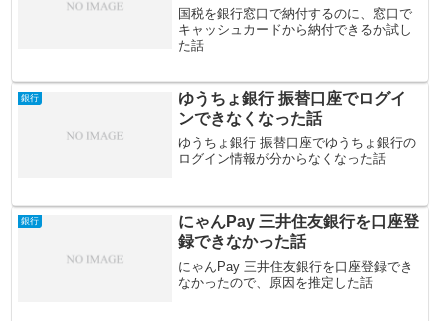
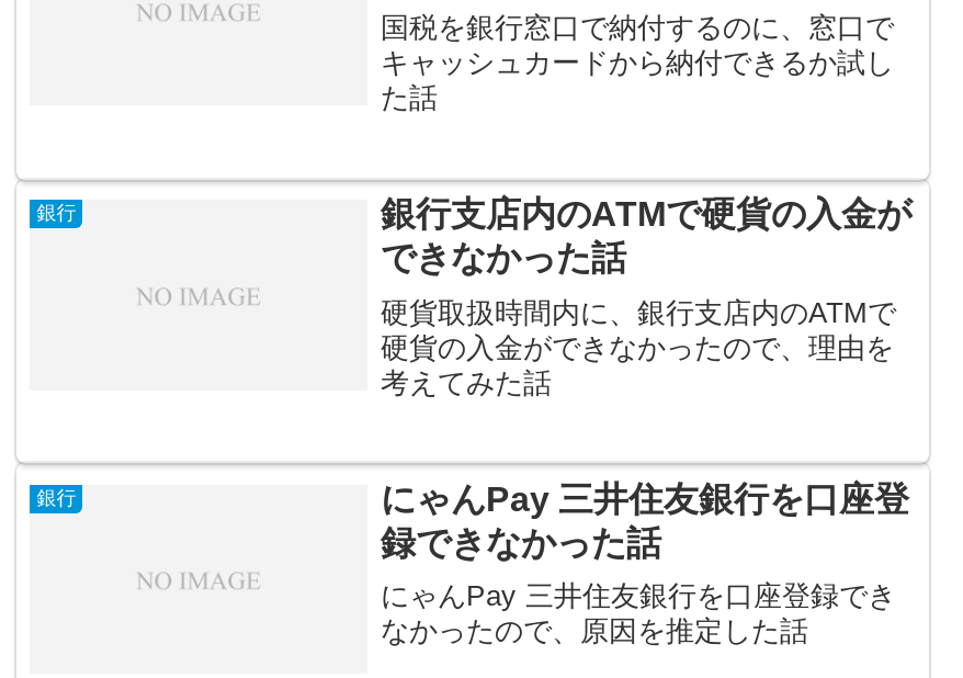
[178,90,406,127] ゆうちょ銀行 振替口座でログイ | ンできなくなった話 -> [381,196,911,277] 銀行支店内のATMで硬貨の入金が | できなかった話
[178,135,416,166] ゆうちょ銀行 振替口座でゆうちょ銀行の | ログイン情報が分からなくなった話 -> [381,295,896,398] 硬貨取扱時間内に、銀行支店内のATMで | 硬貨の入金ができなかったので、理由を | 考えてみた話

